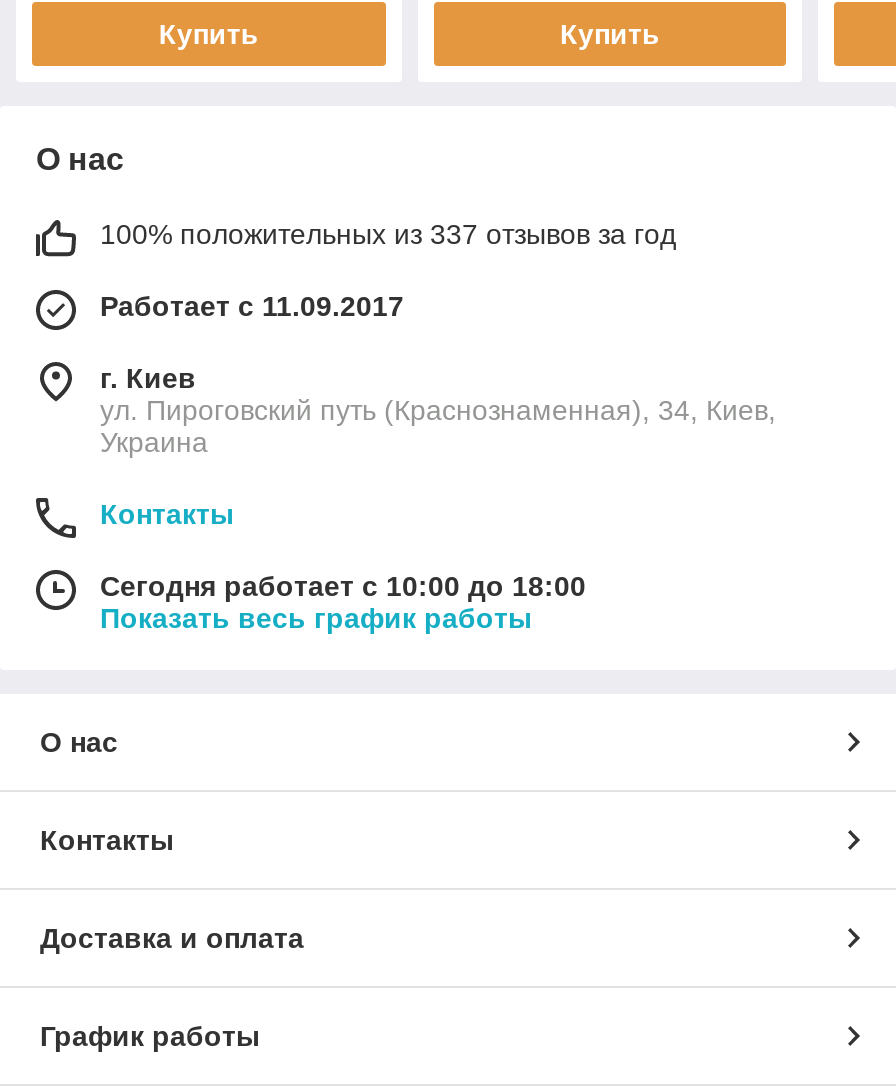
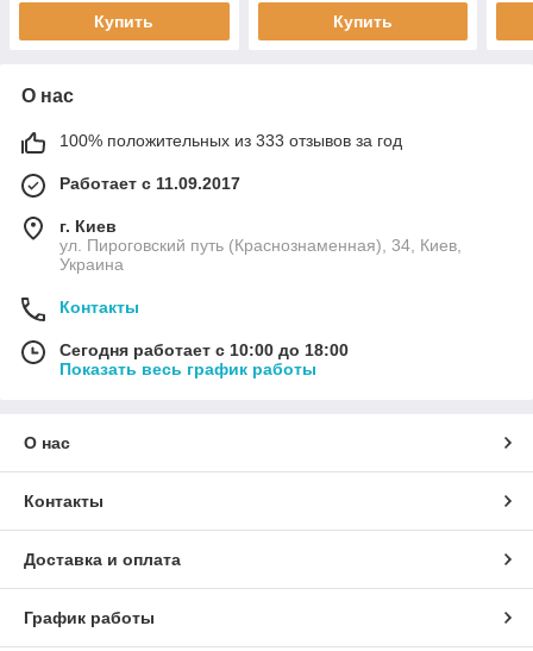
[100,218,676,250] 100% положительных из 337 отзывов за год -> [59,131,402,150] 100% положительных из 333 отзывов за год

